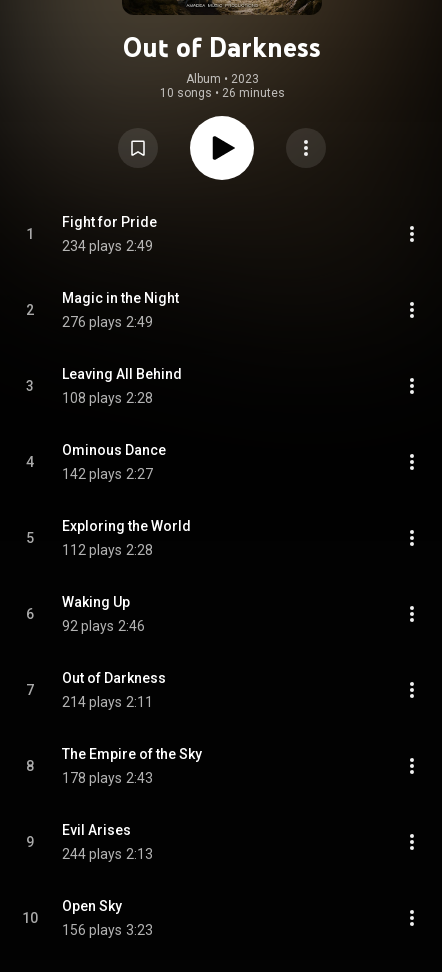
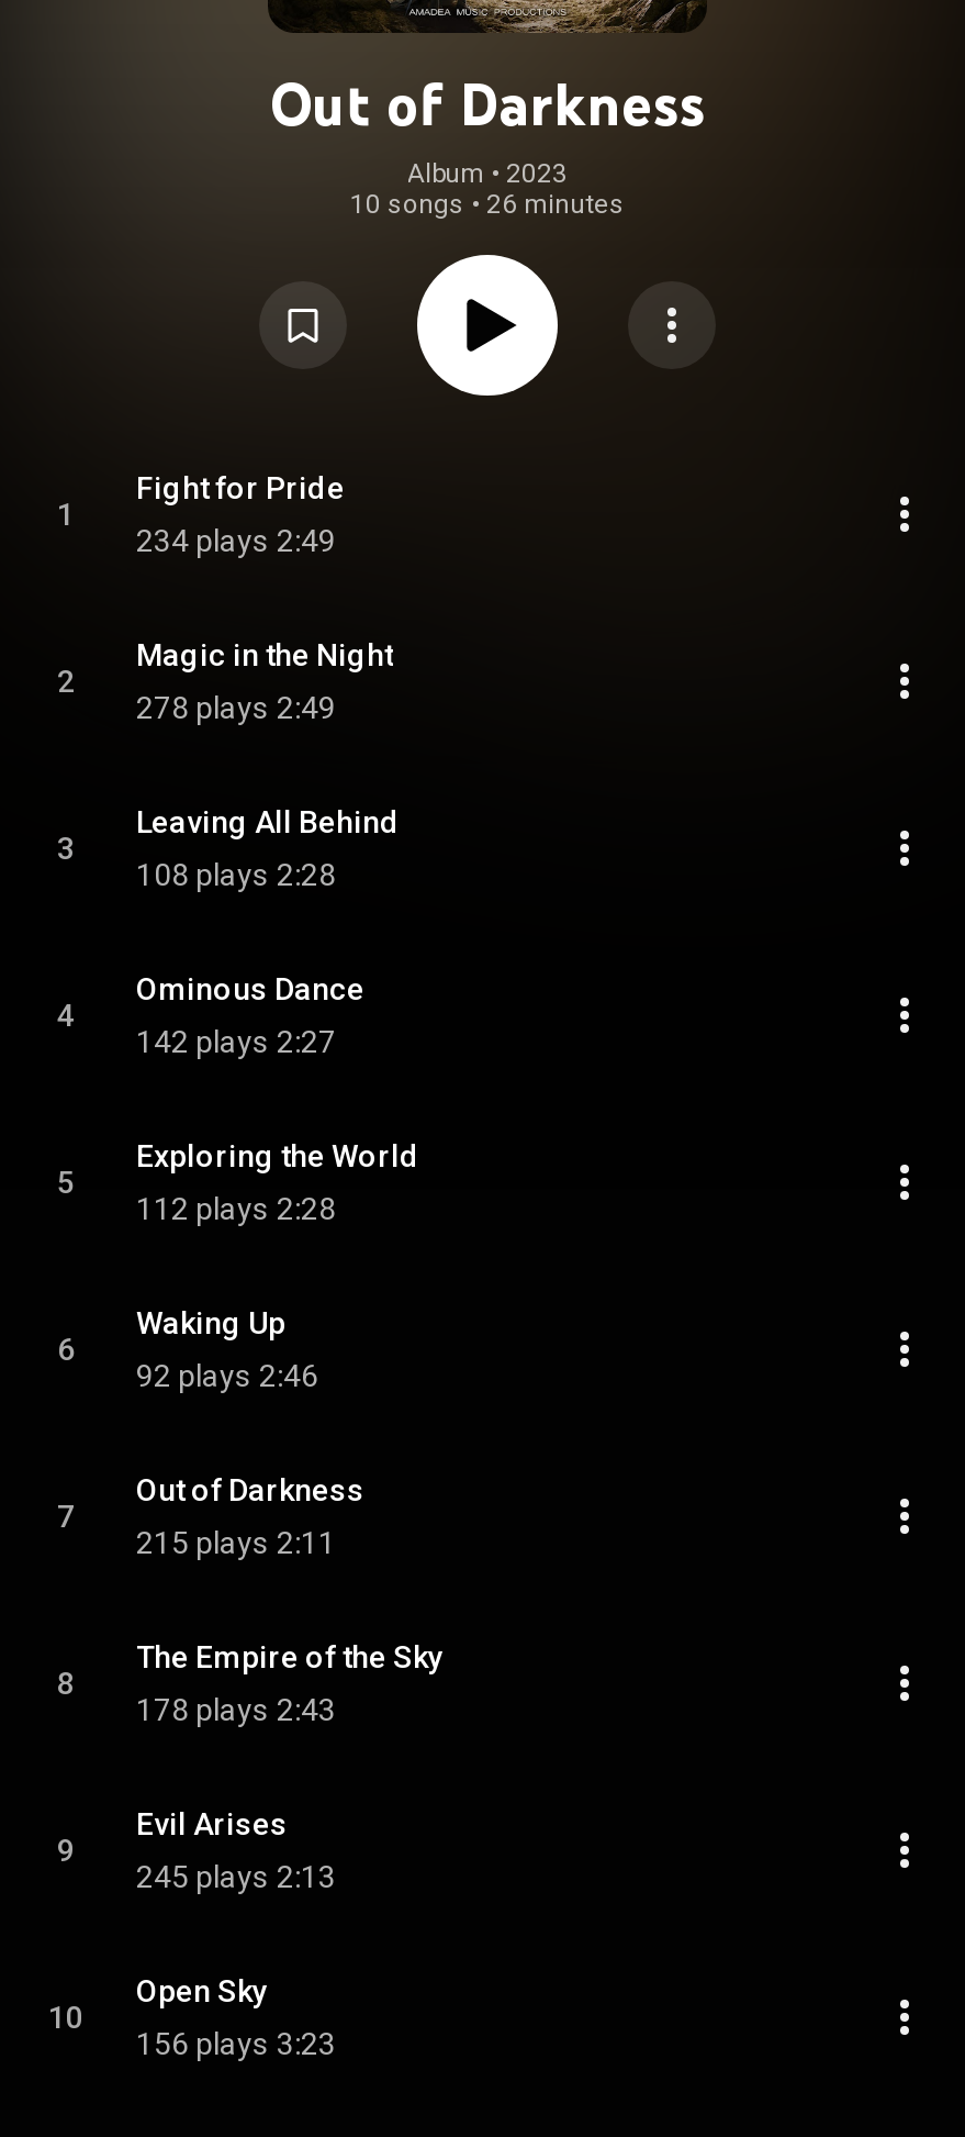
[62,314,153,330] 276 plays 2:49 -> [136,690,336,725] 278 plays 2:49
[62,694,153,710] 214 plays 2:11 -> [136,1525,336,1560] 215 plays 2:11
[62,846,153,862] 244 plays 2:13 -> [136,1859,336,1894] 245 plays 2:13

